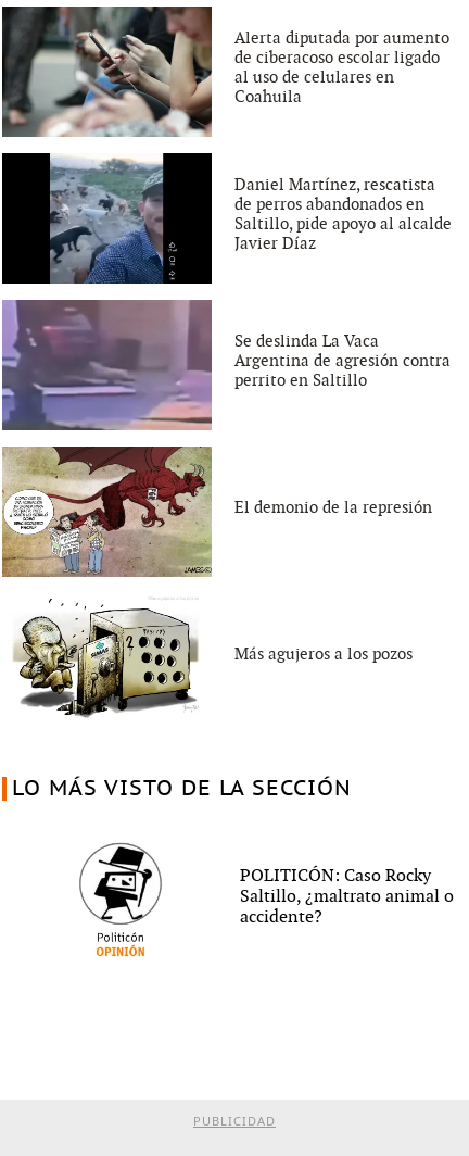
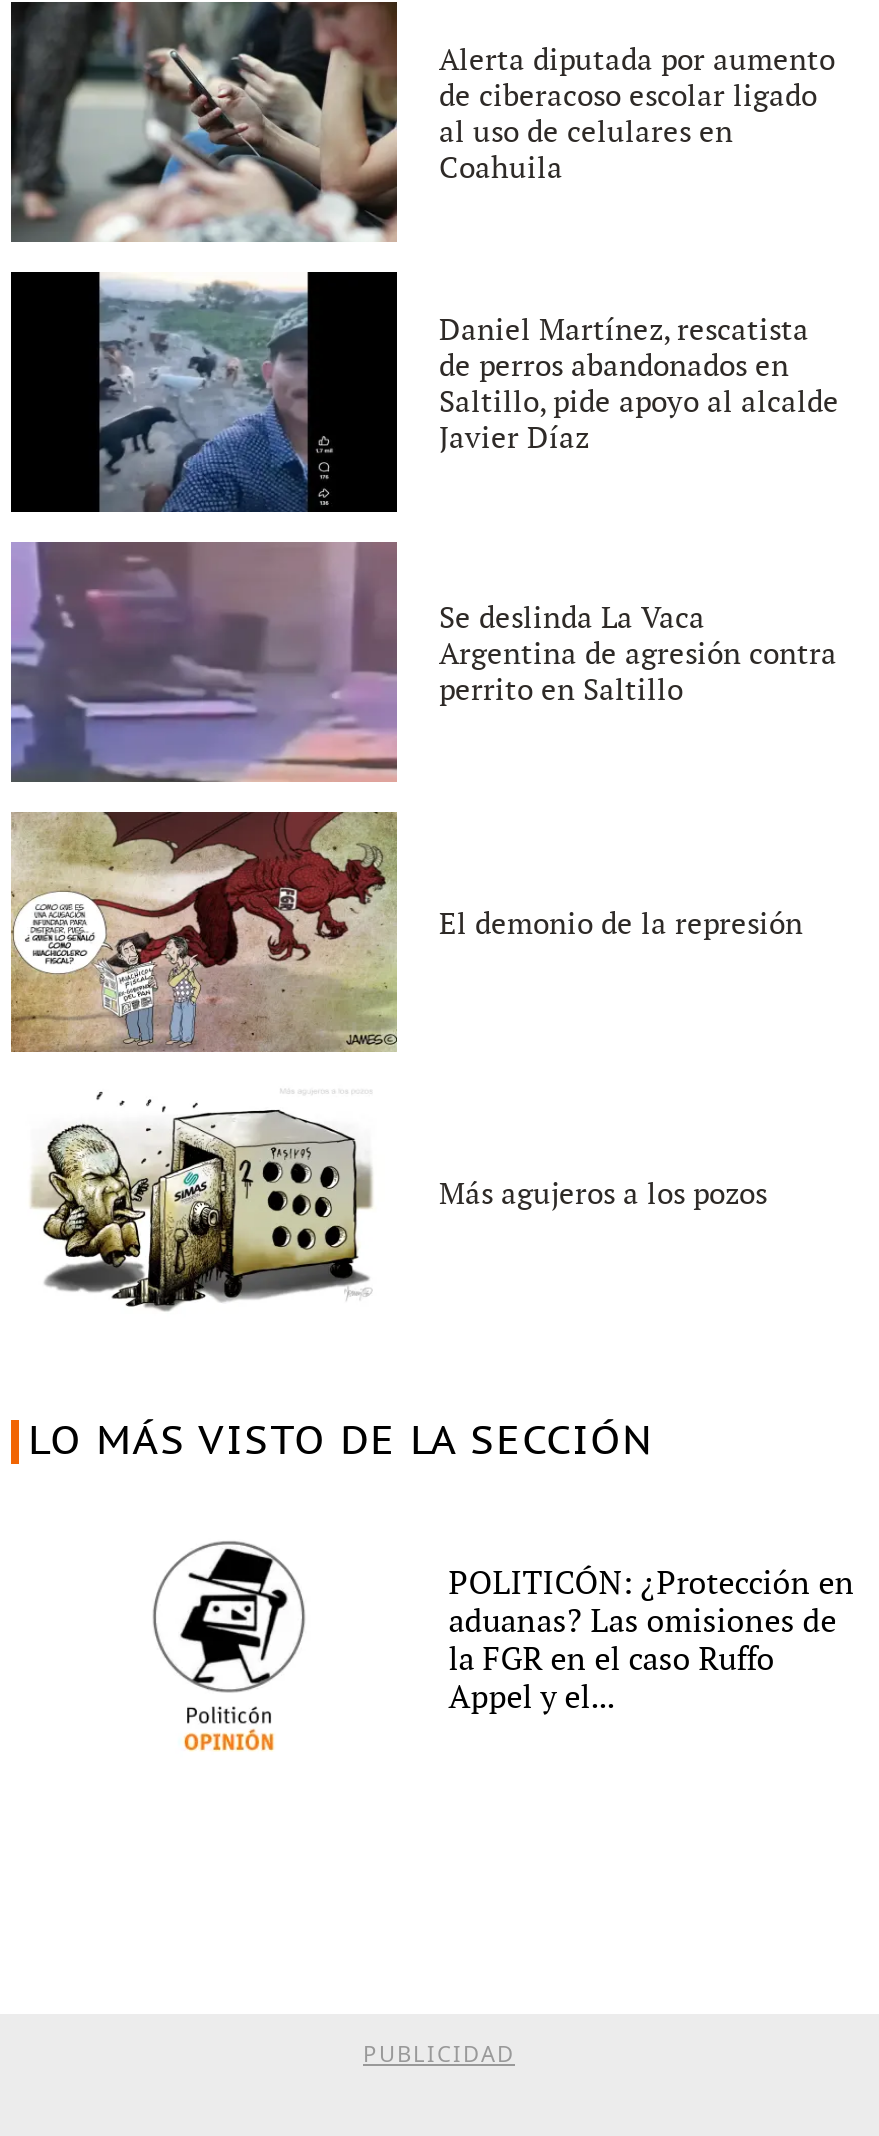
[240,866,454,928] POLITICÓN: Caso Rocky | Saltillo, ¿maltrato animal o | accidente? -> [449,1566,855,1718] POLITICÓN: ¿Protección en | aduanas? Las omisiones de | la FGR en el caso Ruffo | Appel y el...

